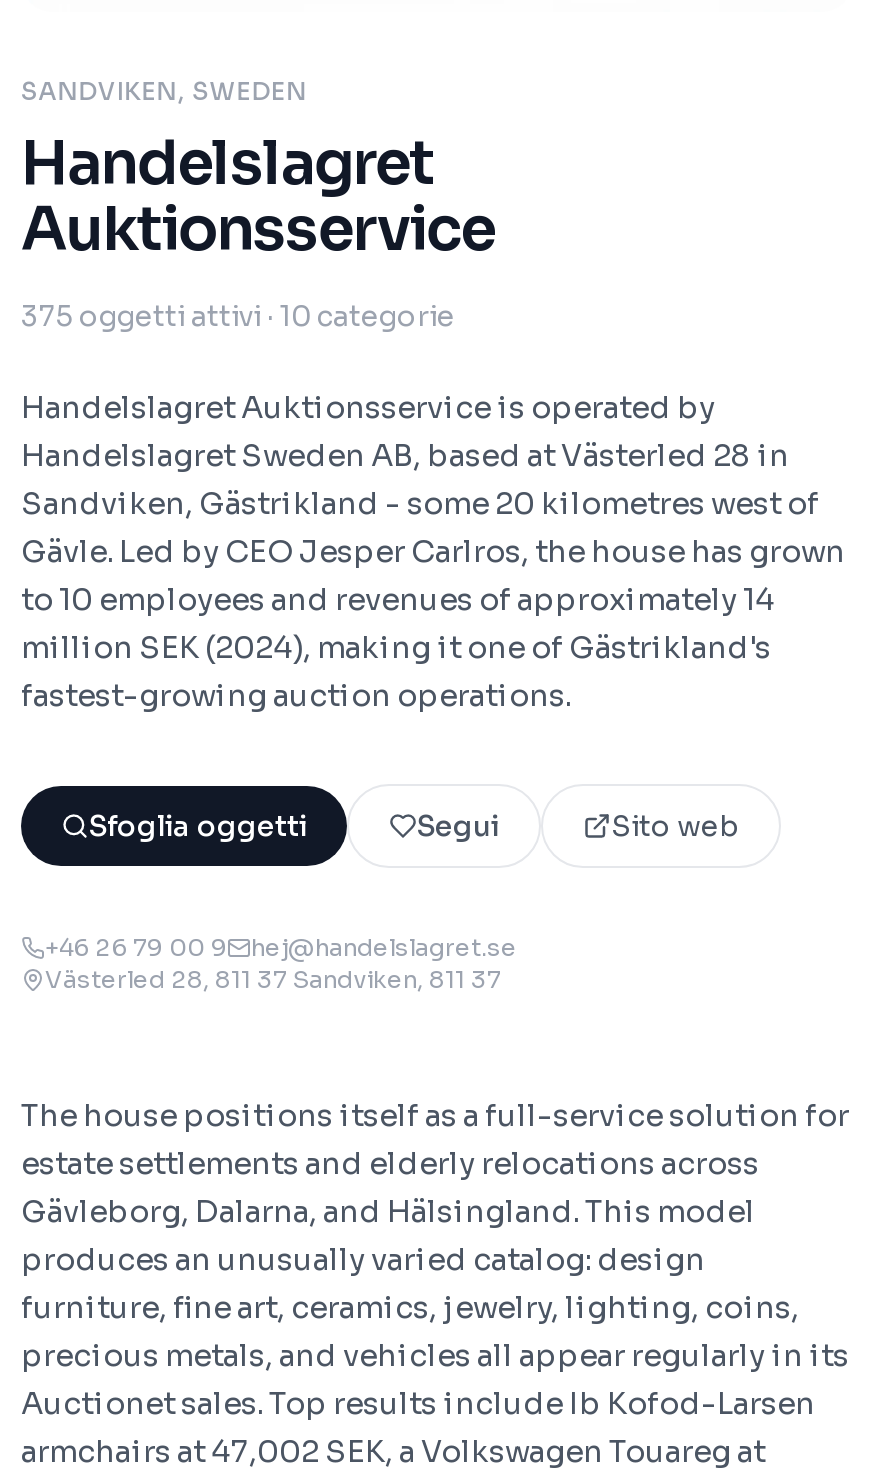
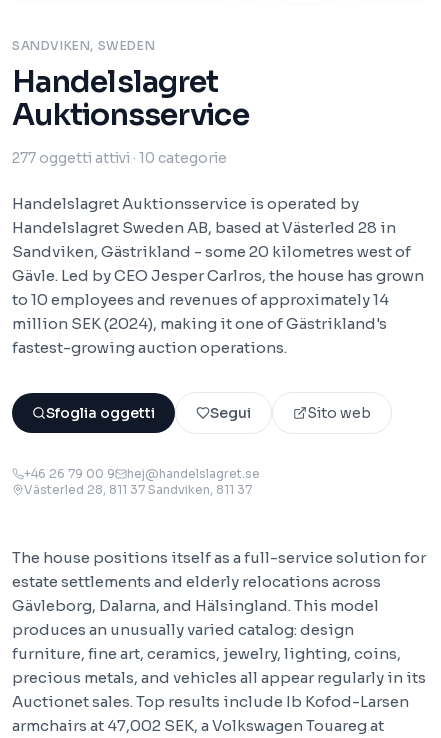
[21,298,455,334] 375 oggetti attivi · 10 categorie -> [12,149,227,167] 277 oggetti attivi · 10 categorie

